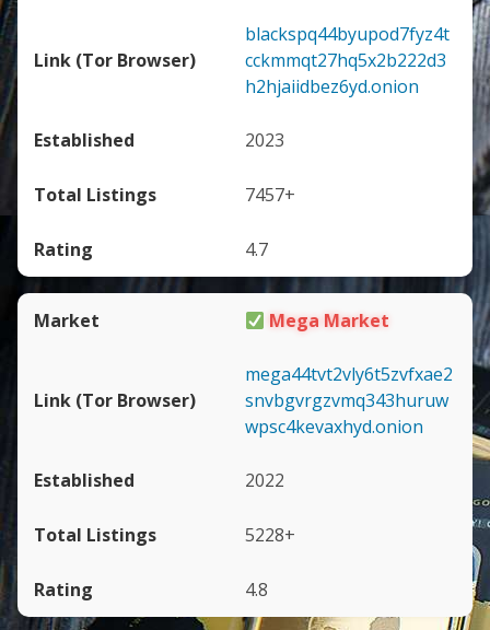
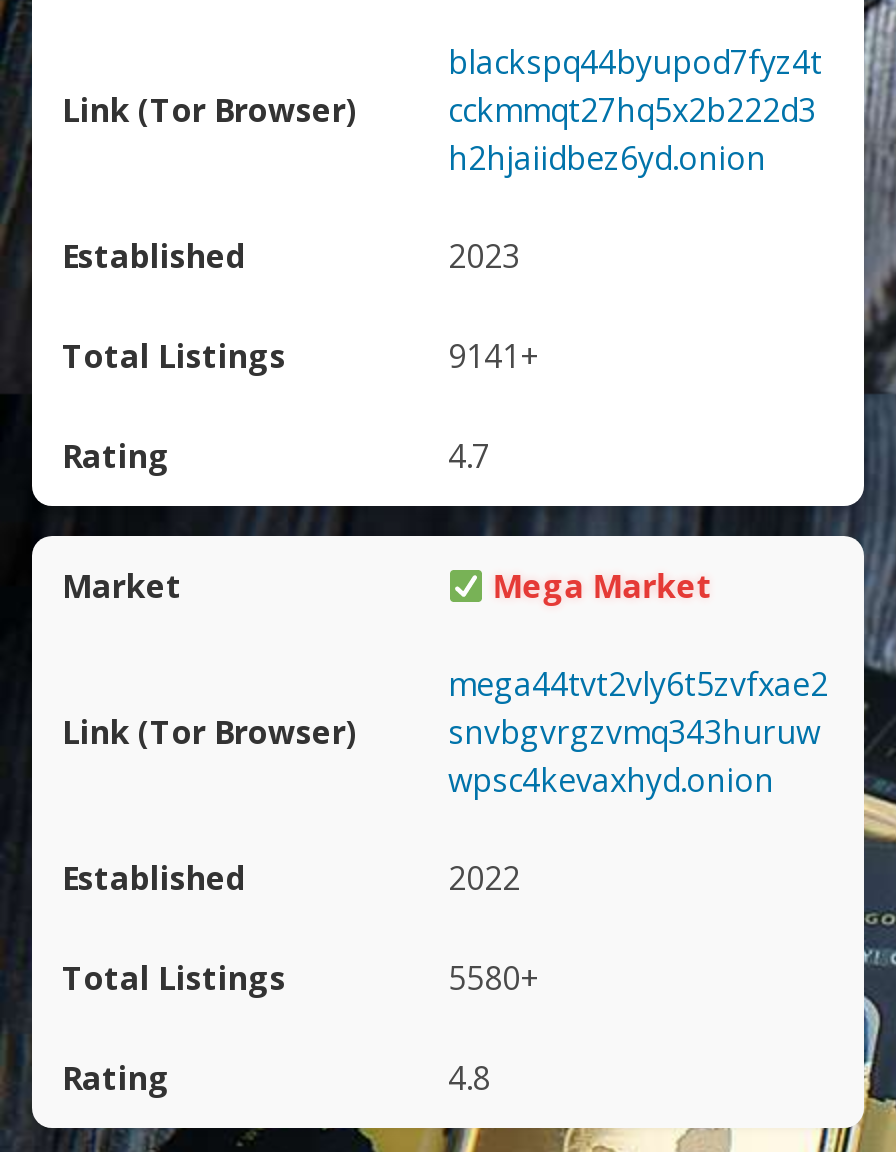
[245,183,295,207] 7457+ -> [448,334,540,378] 9141+
[245,523,295,547] 5228+ -> [448,956,540,1000] 5580+

